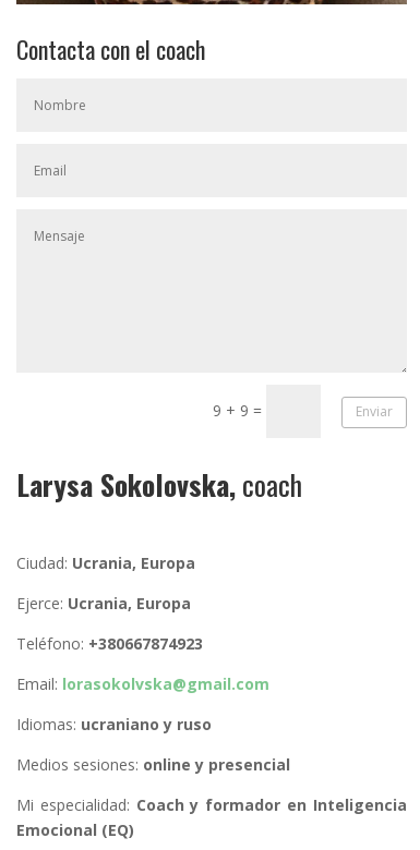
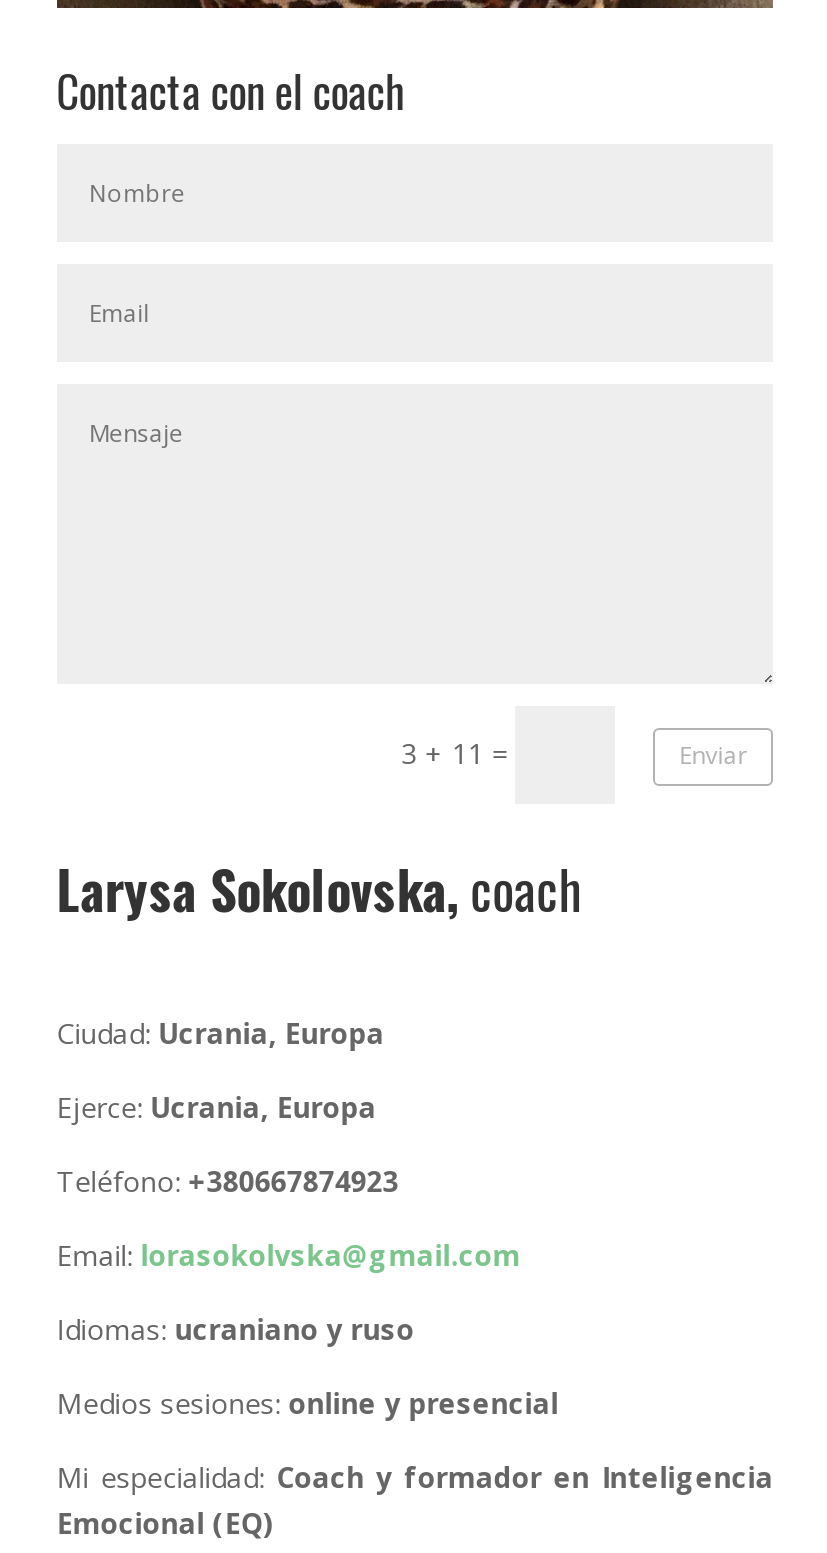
[213,400,266,421] 9 + 9 = -> [401,735,515,773] 3 + 11 =

